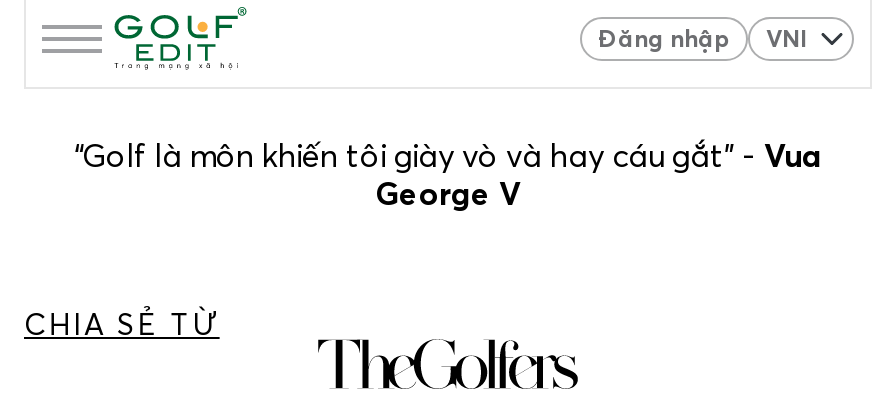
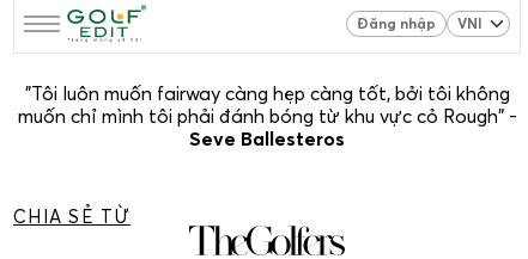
[74,135,822,213] “Golf là môn khiến tôi giày vò và hay cáu gắt” - Vua | George V -> [17,81,517,150] "Tôi luôn muốn fairway càng hẹp càng tốt, bởi tôi không | muốn chỉ mình tôi phải đánh bóng từ khu vực cỏ Rough" - | Seve Ballesteros

